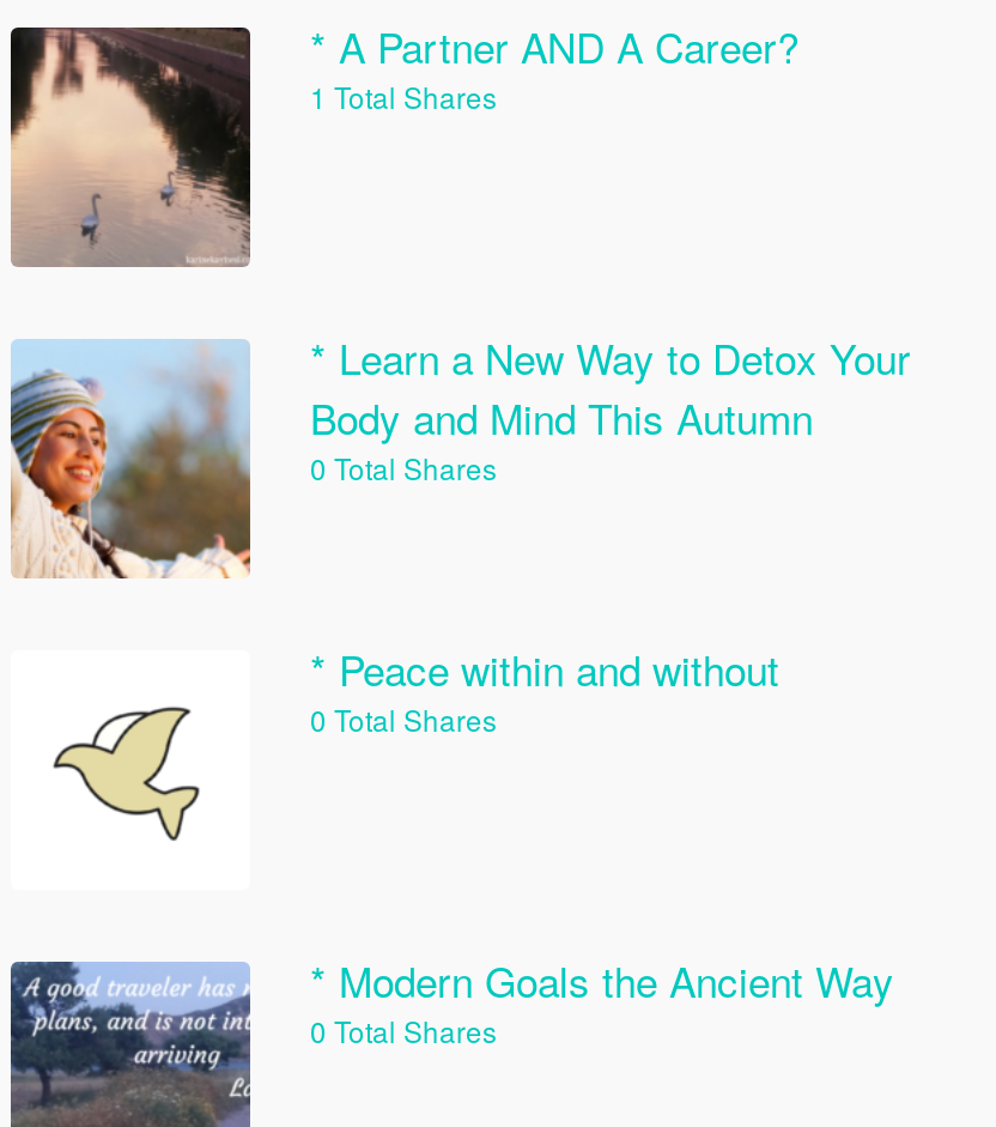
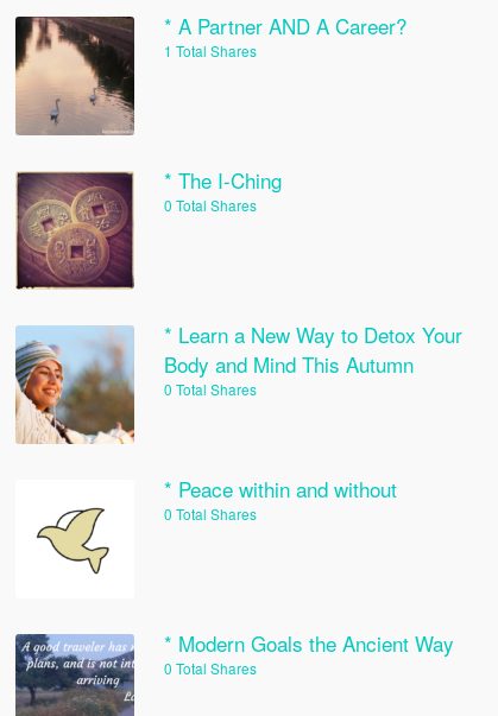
none -> [15,165,282,290] [image] | * The I-Ching | 0 Total Shares

